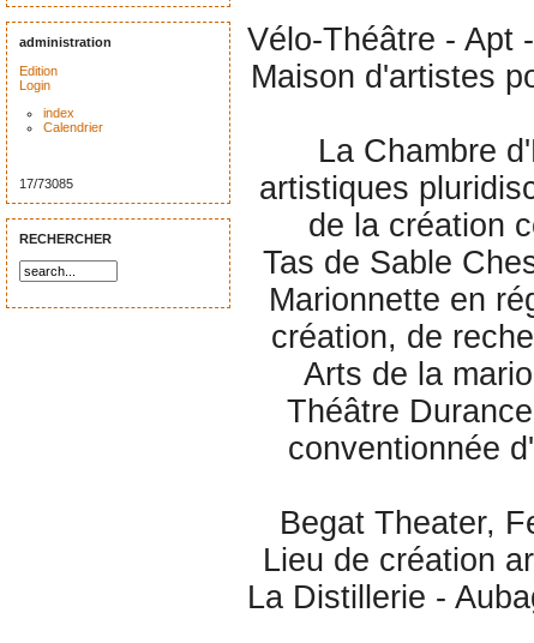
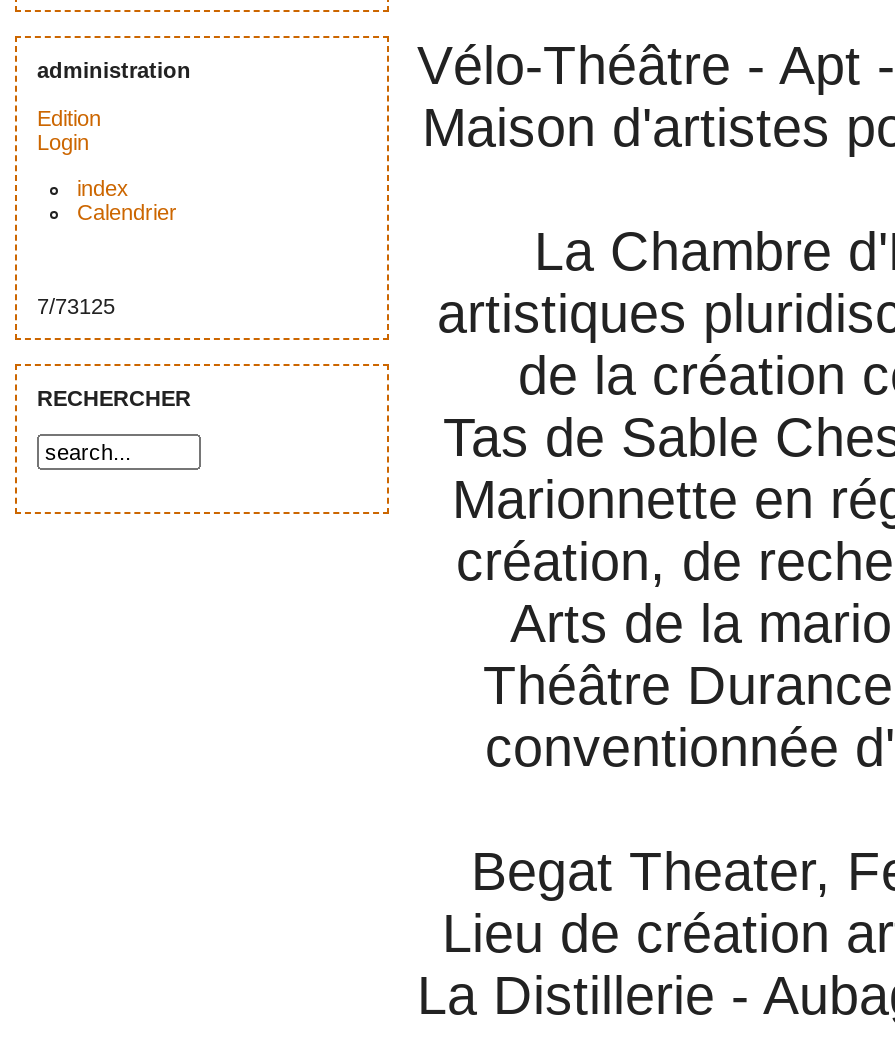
[19,176,73,191] 17/73085 -> [37,294,115,318] 7/73125

